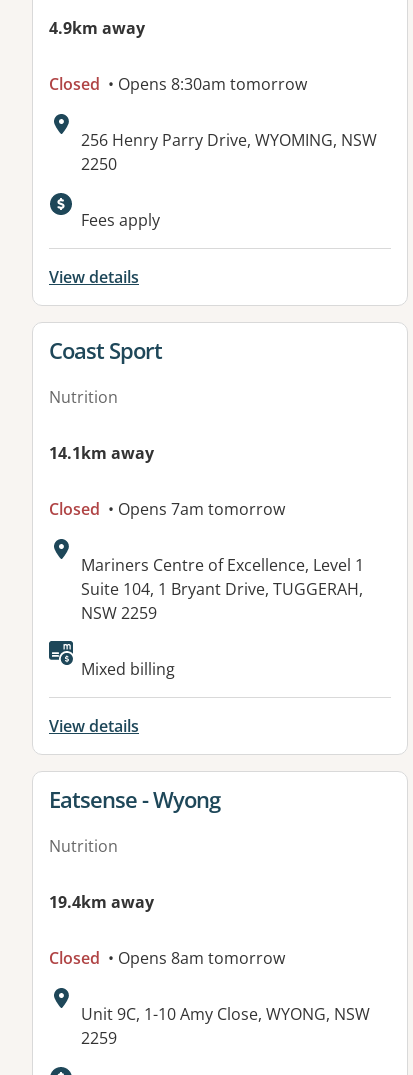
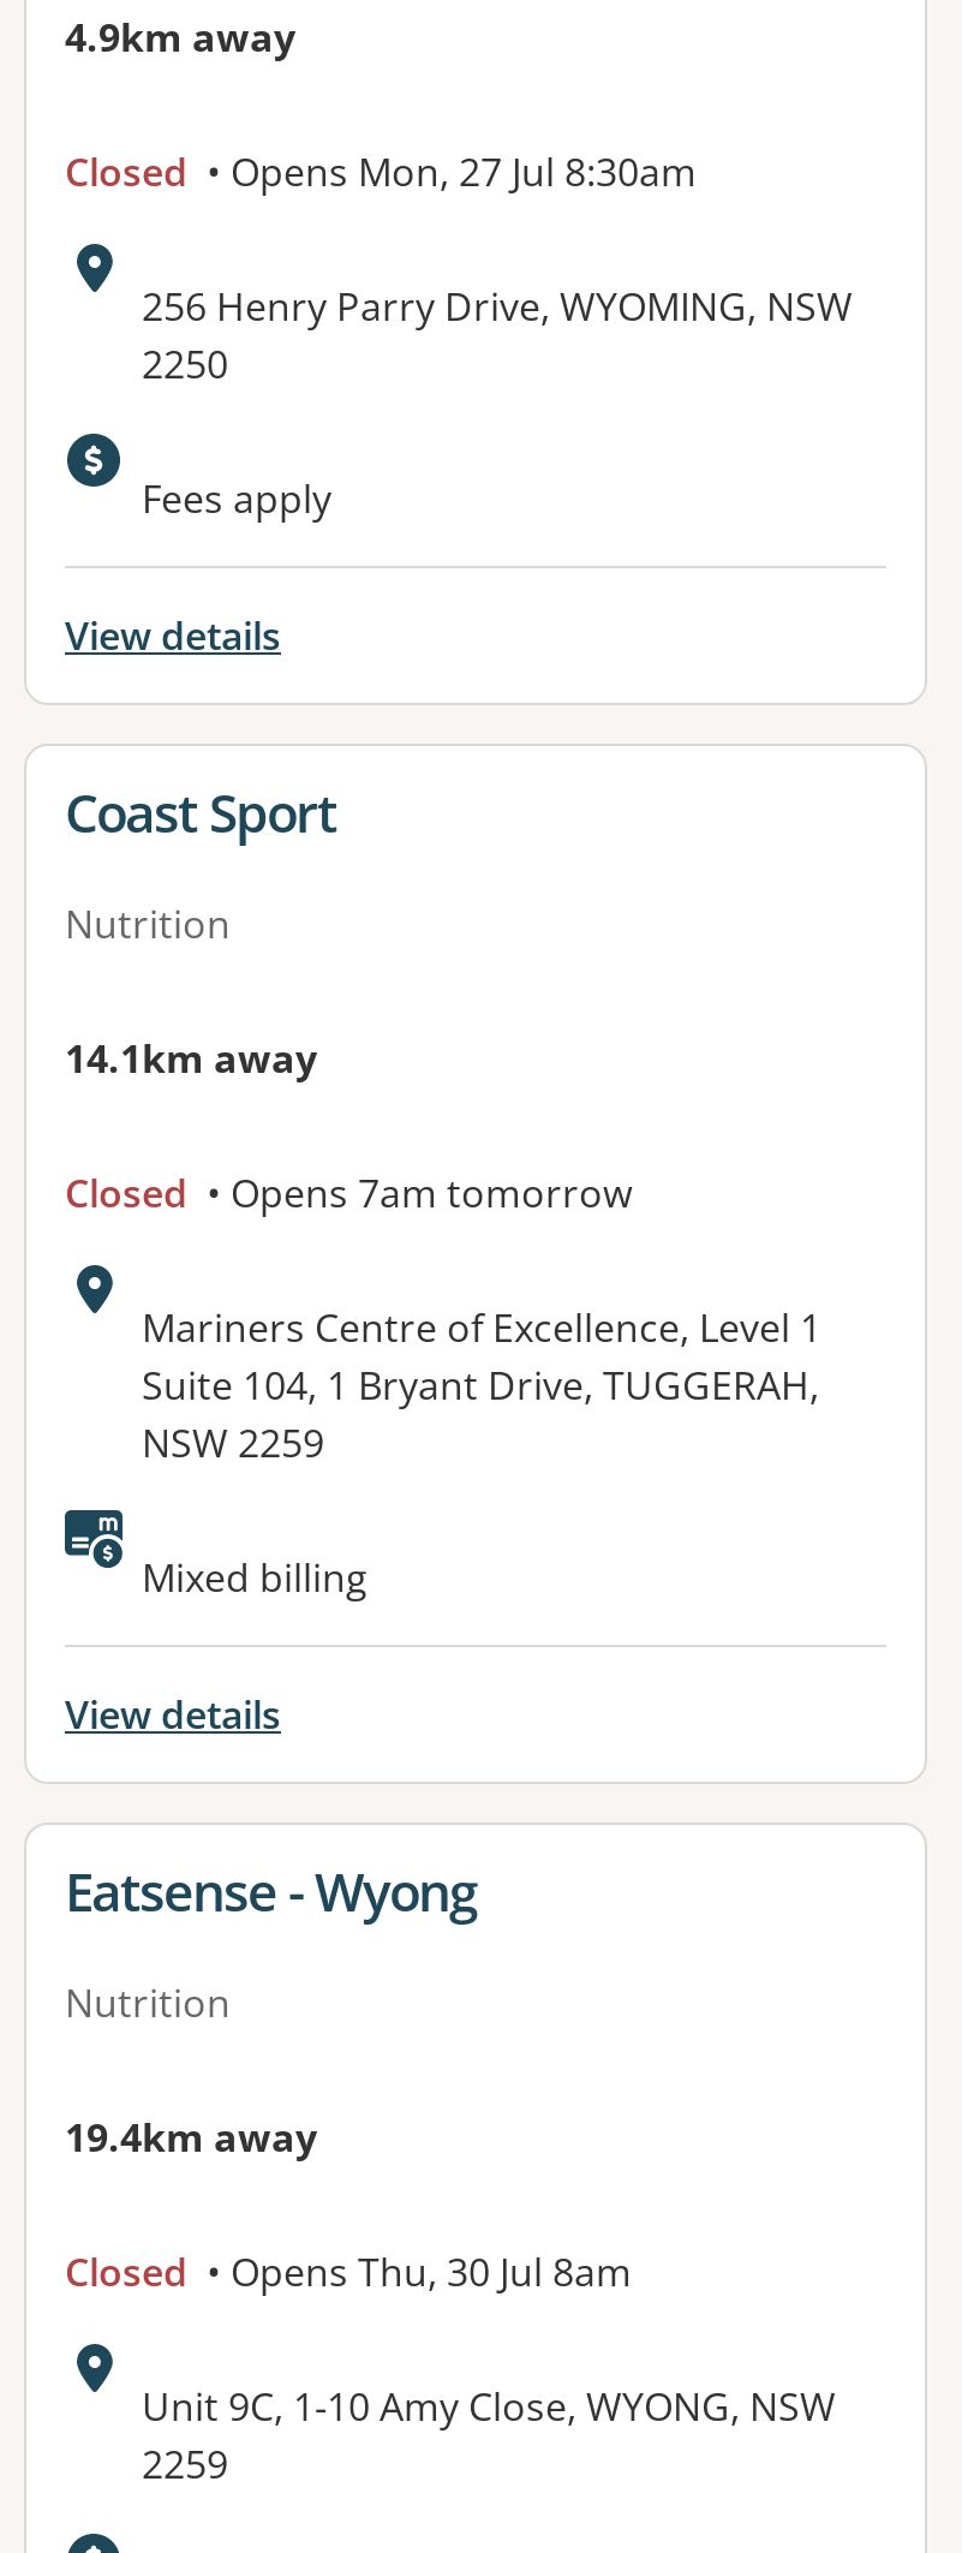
[49,73,307,95] Closed • Opens 8:30am tomorrow -> [65,146,697,199] Closed • Opens Mon, 27 Jul 8:30am
[49,947,285,969] Closed • Opens 8am tomorrow -> [65,2246,632,2299] Closed • Opens Thu, 30 Jul 8am

